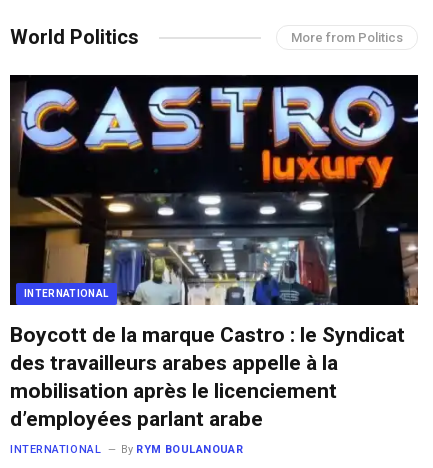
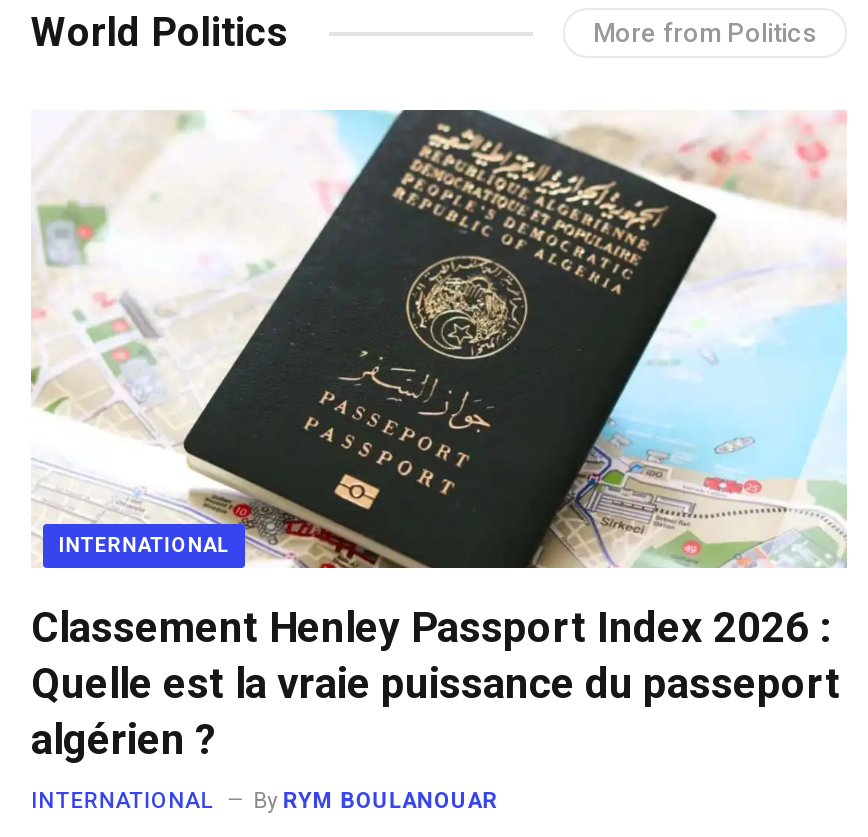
[9,74,419,431] [image] | Boycott de la marque Castro : le Syndicat | des travailleurs arabes appelle à la | mobilisation après le licenciement | d’employées parlant arabe -> [29,108,847,764] [image] | Classement Henley Passport Index 2026 : | Quelle est la vraie puissance du passeport | algérien ?

